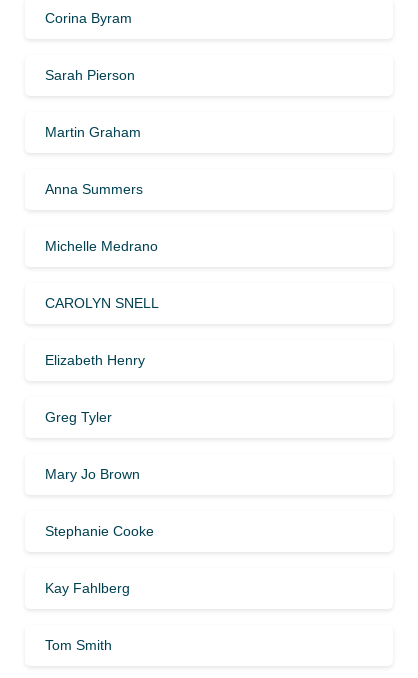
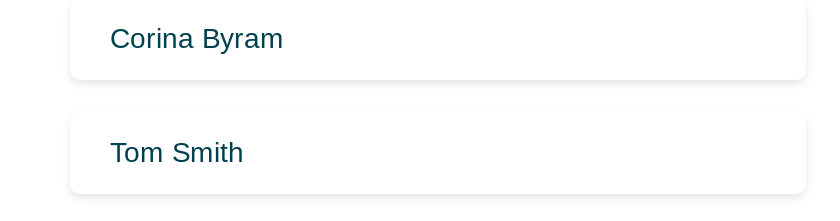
[45,67,135,83] Sarah Pierson -> none
[45,124,141,140] Martin Graham -> none
[45,181,143,197] Anna Summers -> none
[45,238,158,254] Michelle Medrano -> none
[45,295,159,311] CAROLYN SNELL -> none
[45,352,145,368] Elizabeth Henry -> none
[45,409,112,425] Greg Tyler -> none
[45,466,140,482] Mary Jo Brown -> none
[45,523,154,539] Stephanie Cooke -> none
[45,580,130,596] Kay Fahlberg -> none

